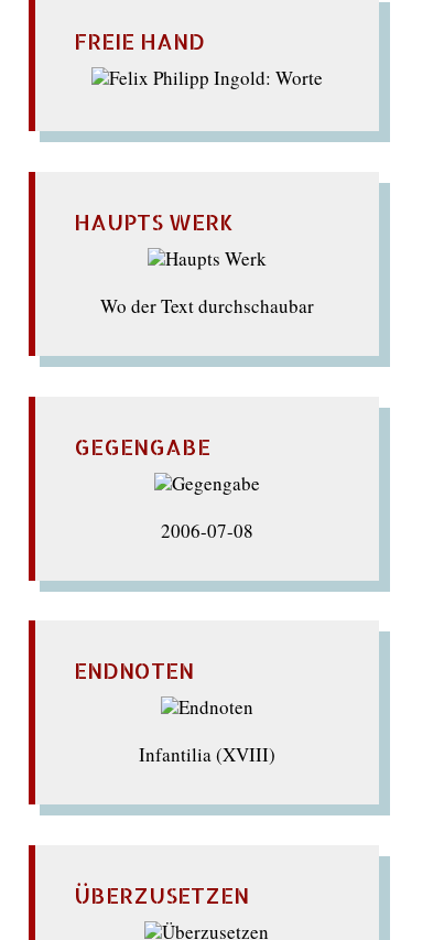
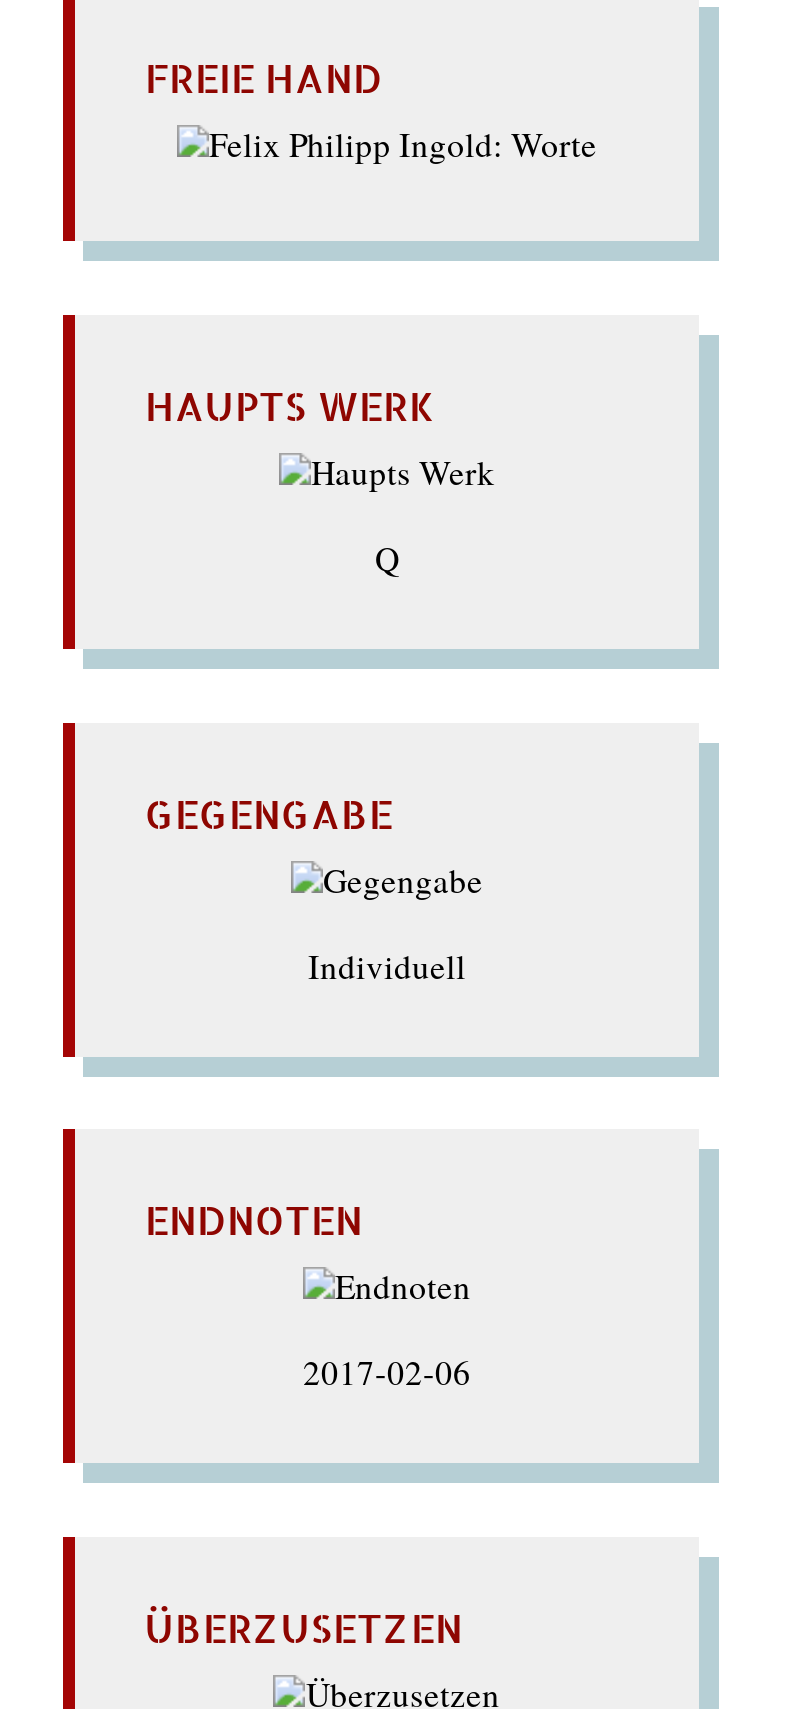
[100,293,314,318] Wo der Text durchschaubar -> [375,535,399,581] Q
[161,517,253,543] 2006-07-08 -> [308,942,466,988] Individuell
[139,742,275,767] Infantilia (XVIII) -> [303,1349,471,1395] 2017-02-06

